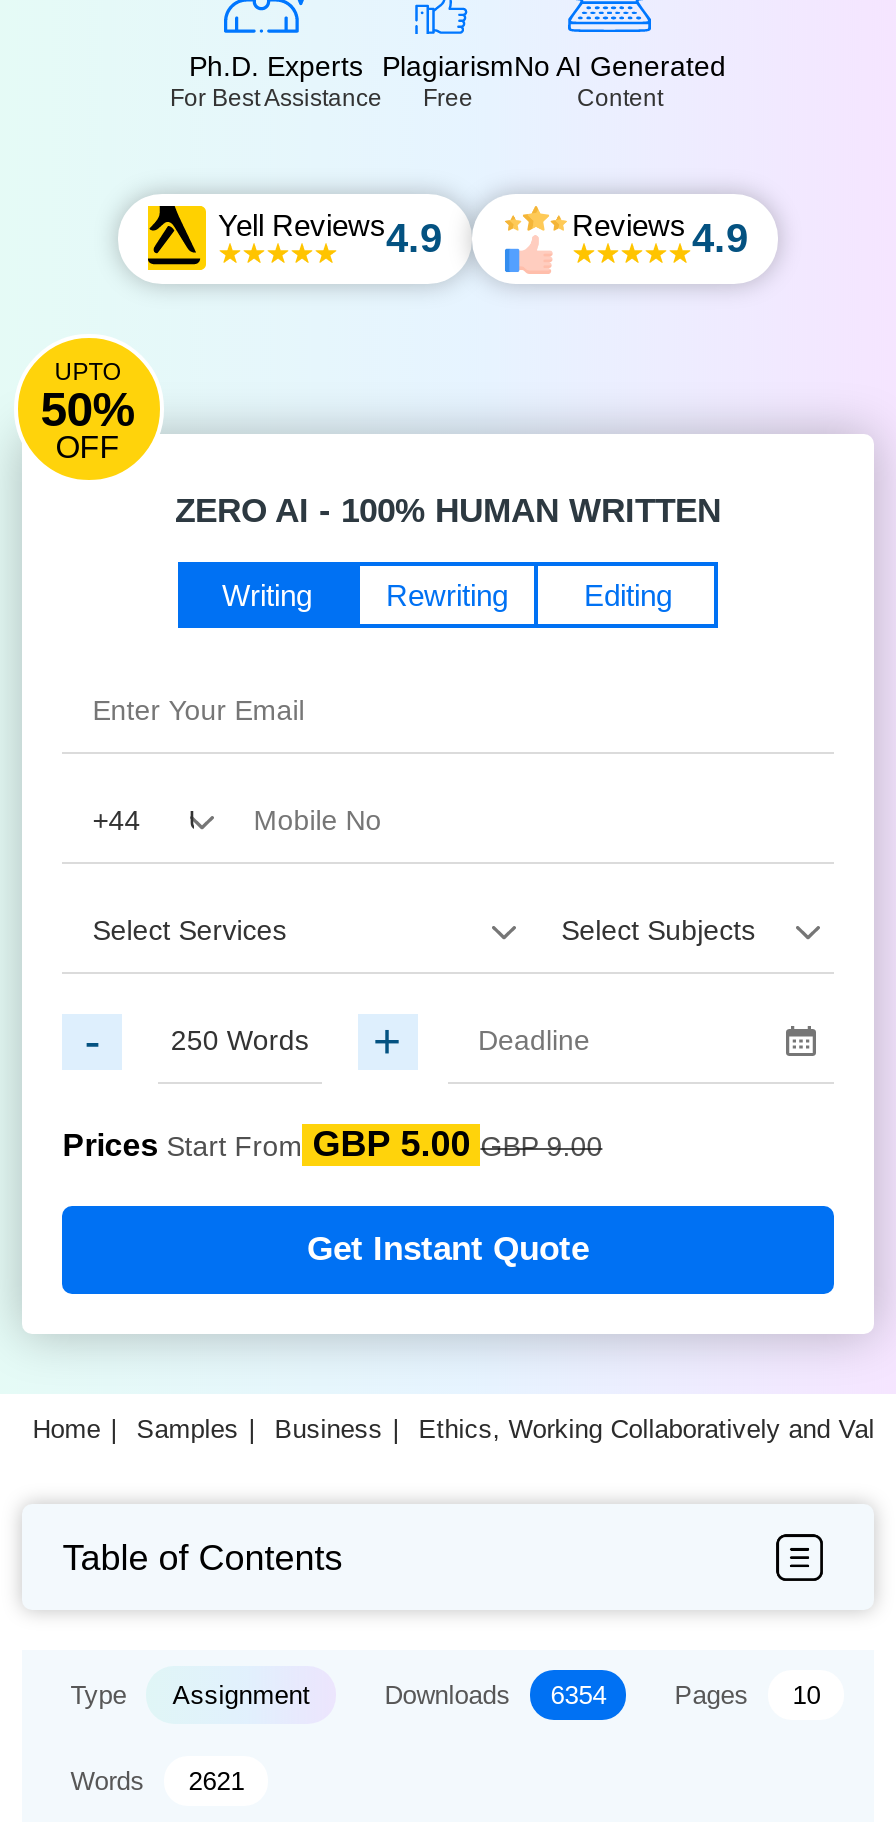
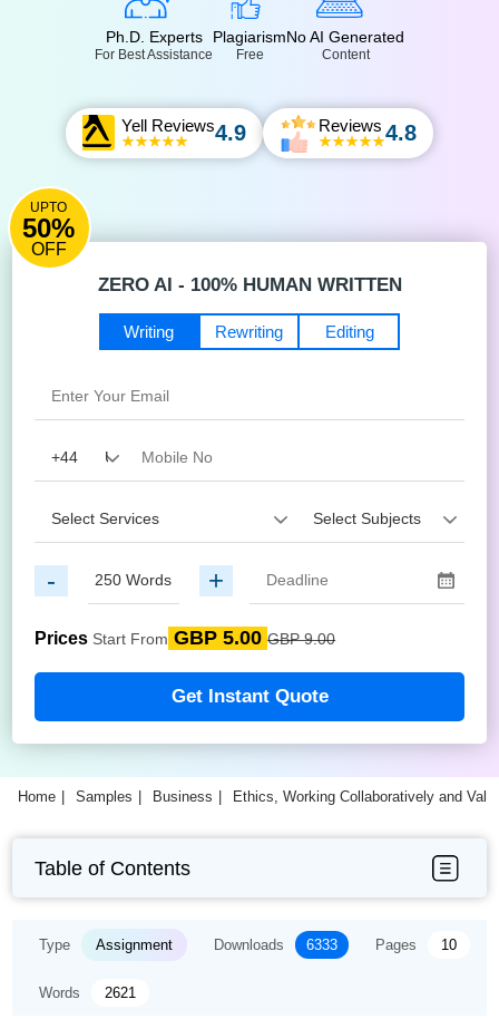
[572,207,748,260] Reviews 4.9 -> [319,115,417,145] Reviews 4.8
[384,1680,606,1710] Downloads 6354 -> [214,936,338,953] Downloads 6333

